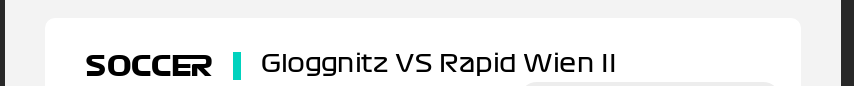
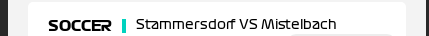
[261,52,617,76] Gloggnitz VS Rapid Wien II -> [136,19,337,31] Stammersdorf VS Mistelbach

